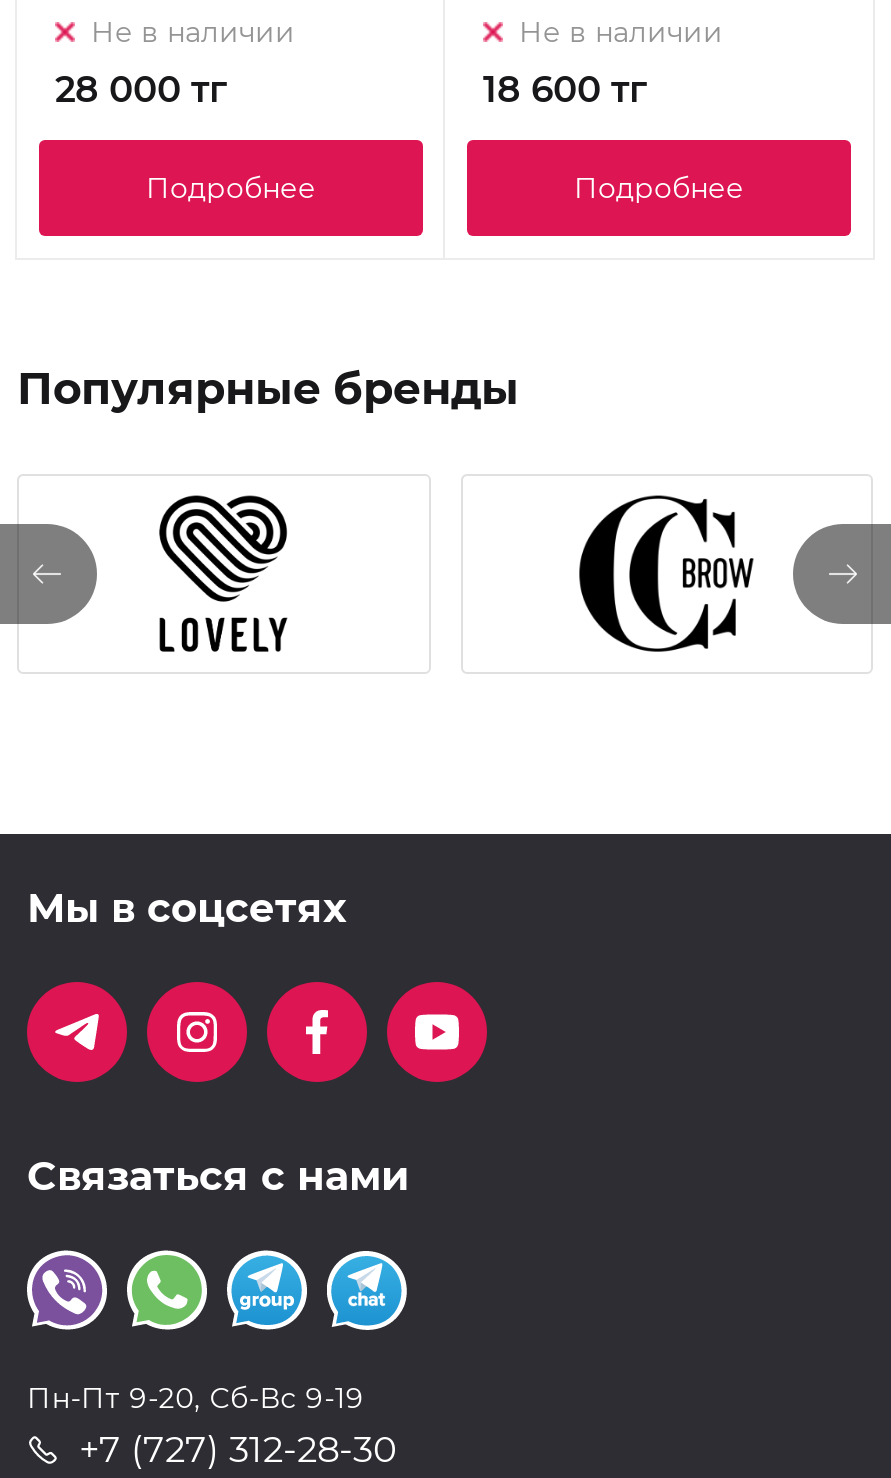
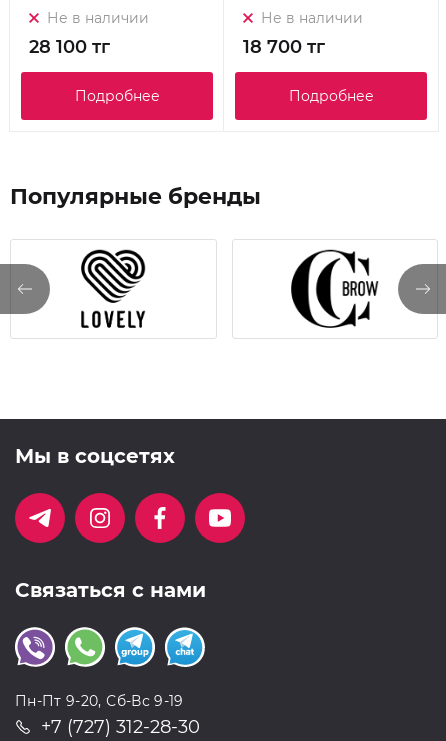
[55,68,227,112] 28 000 тг -> [29,36,110,58] 28 100 тг
[483,68,647,112] 18 600 тг -> [243,36,325,58] 18 700 тг

